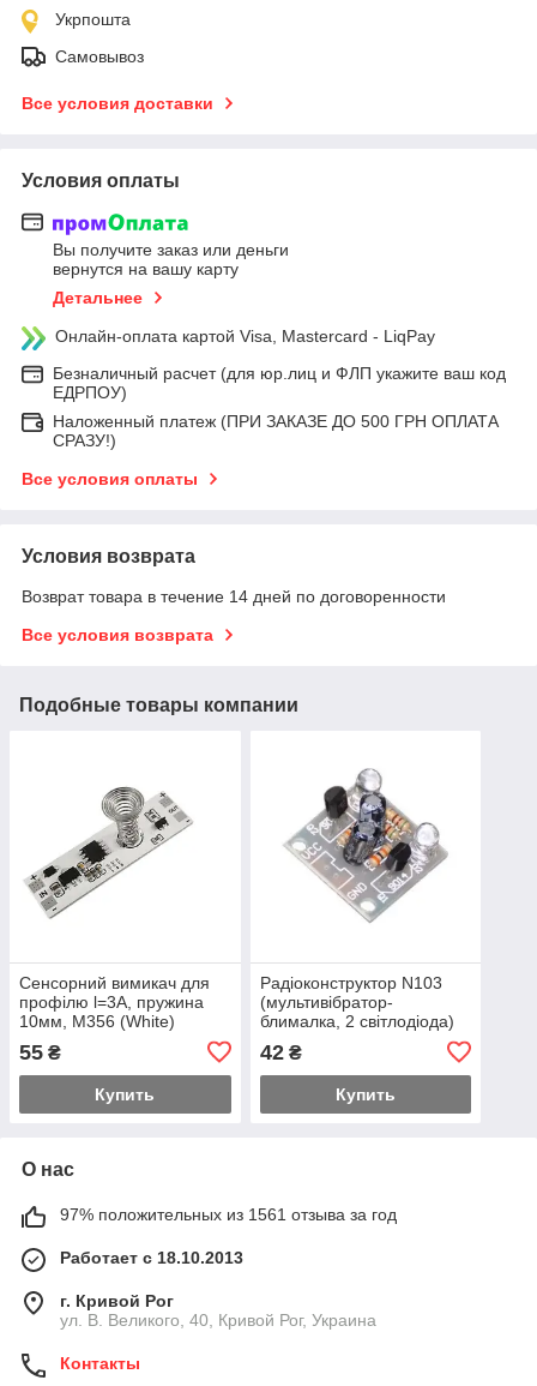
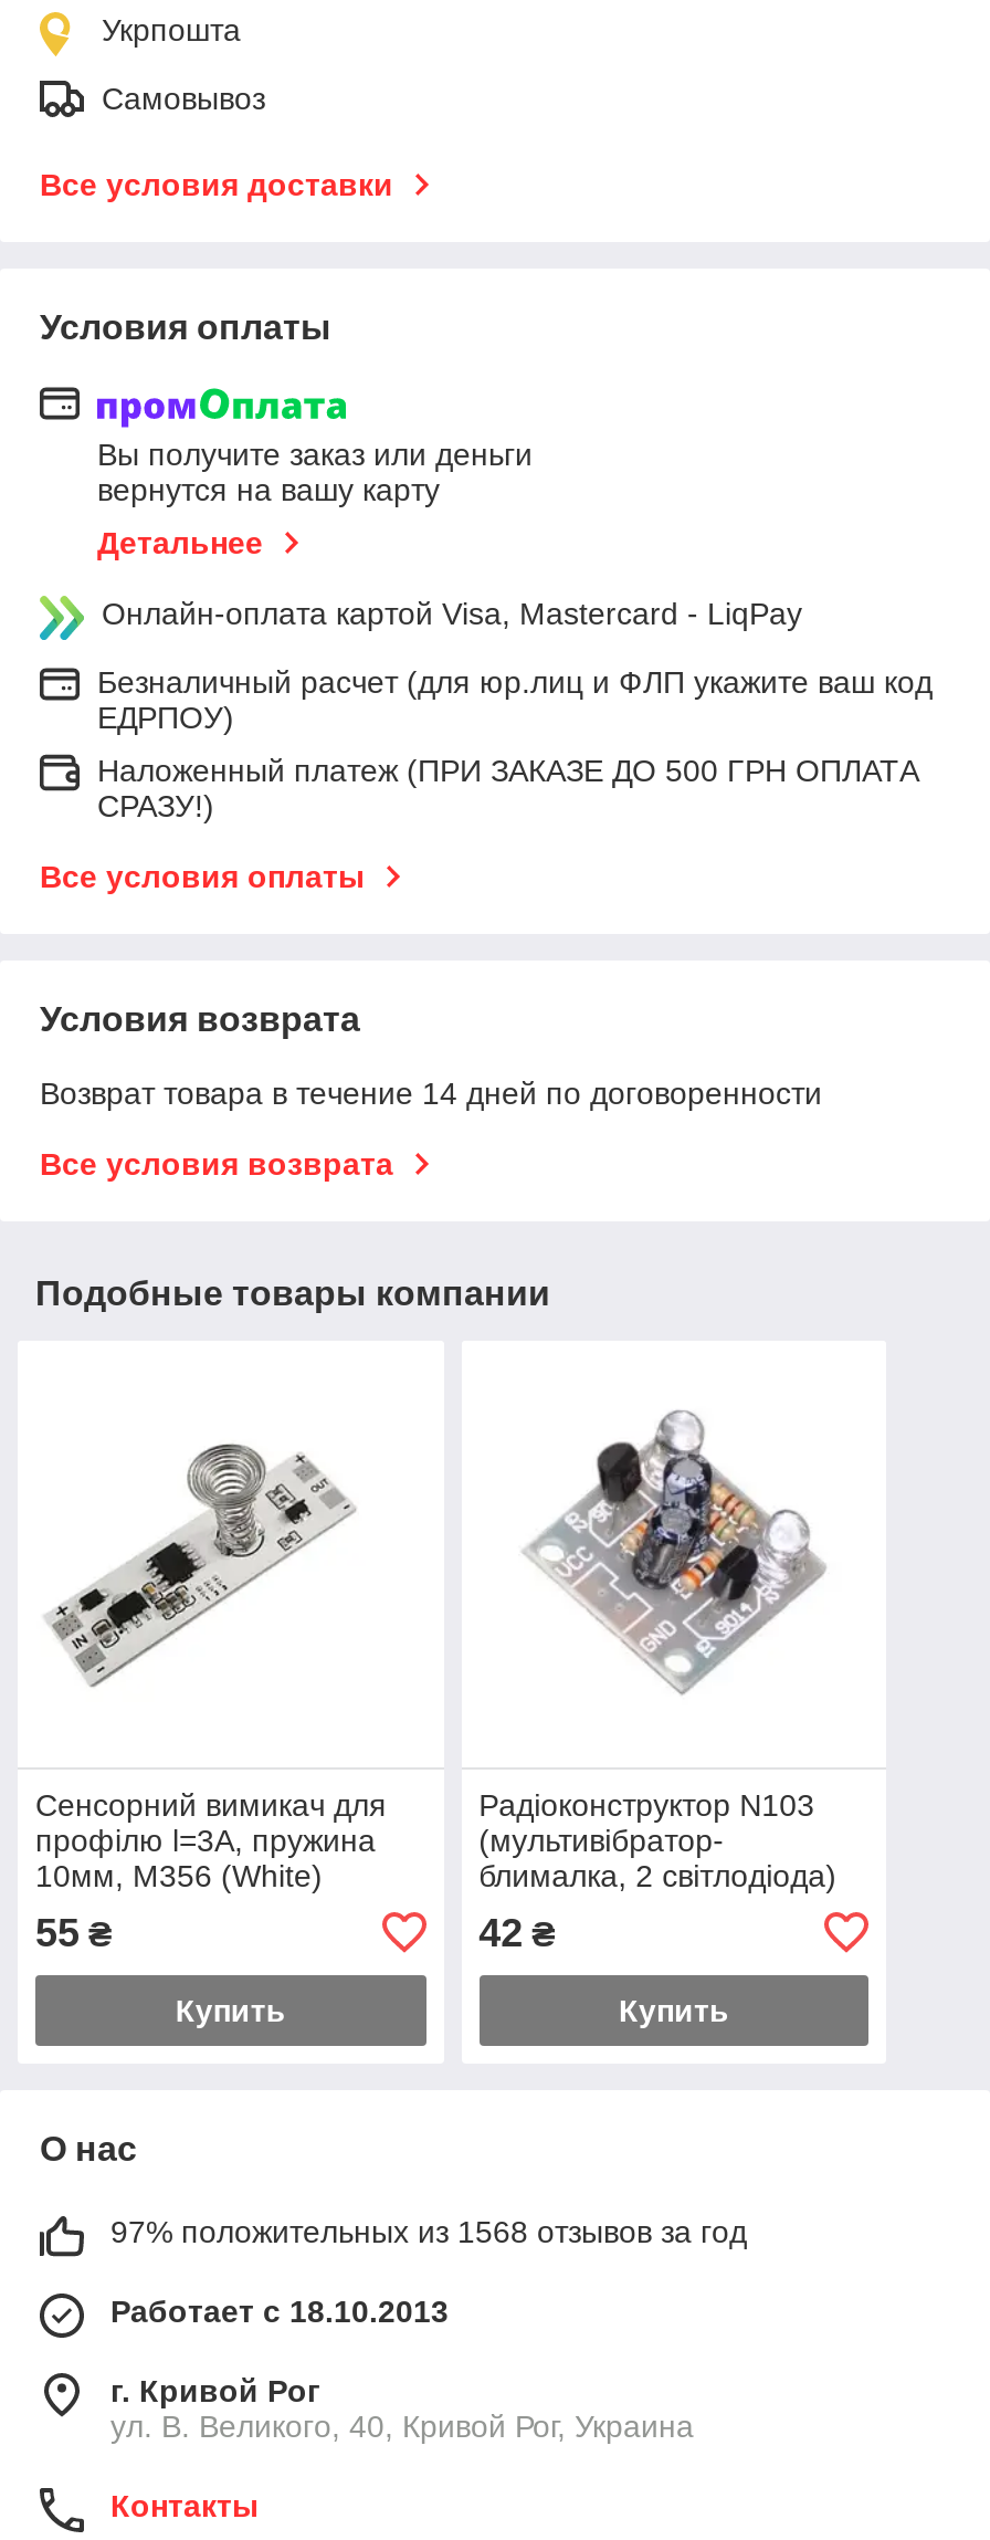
[60,1205,397,1224] 97% положительных из 1561 отзыва за год -> [110,2213,747,2249] 97% положительных из 1568 отзывов за год

